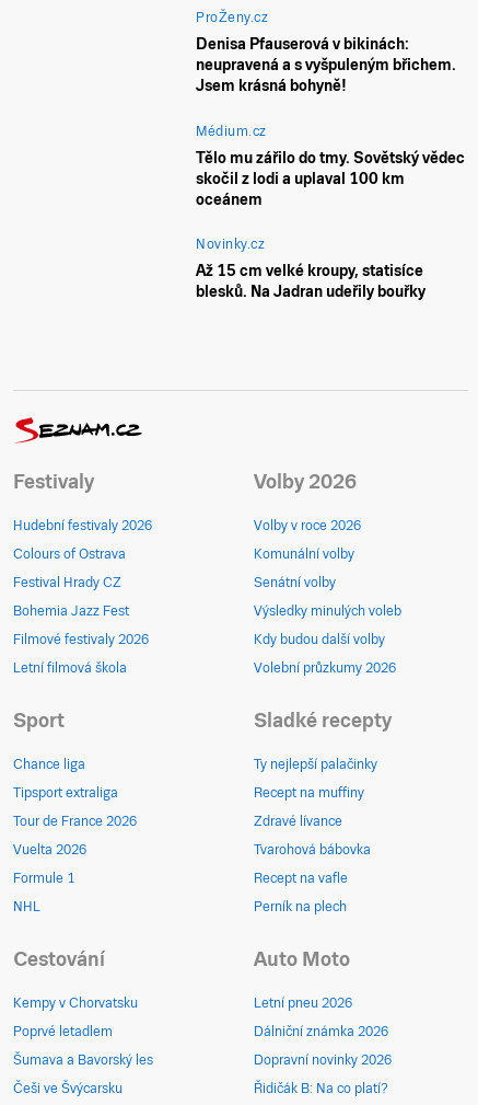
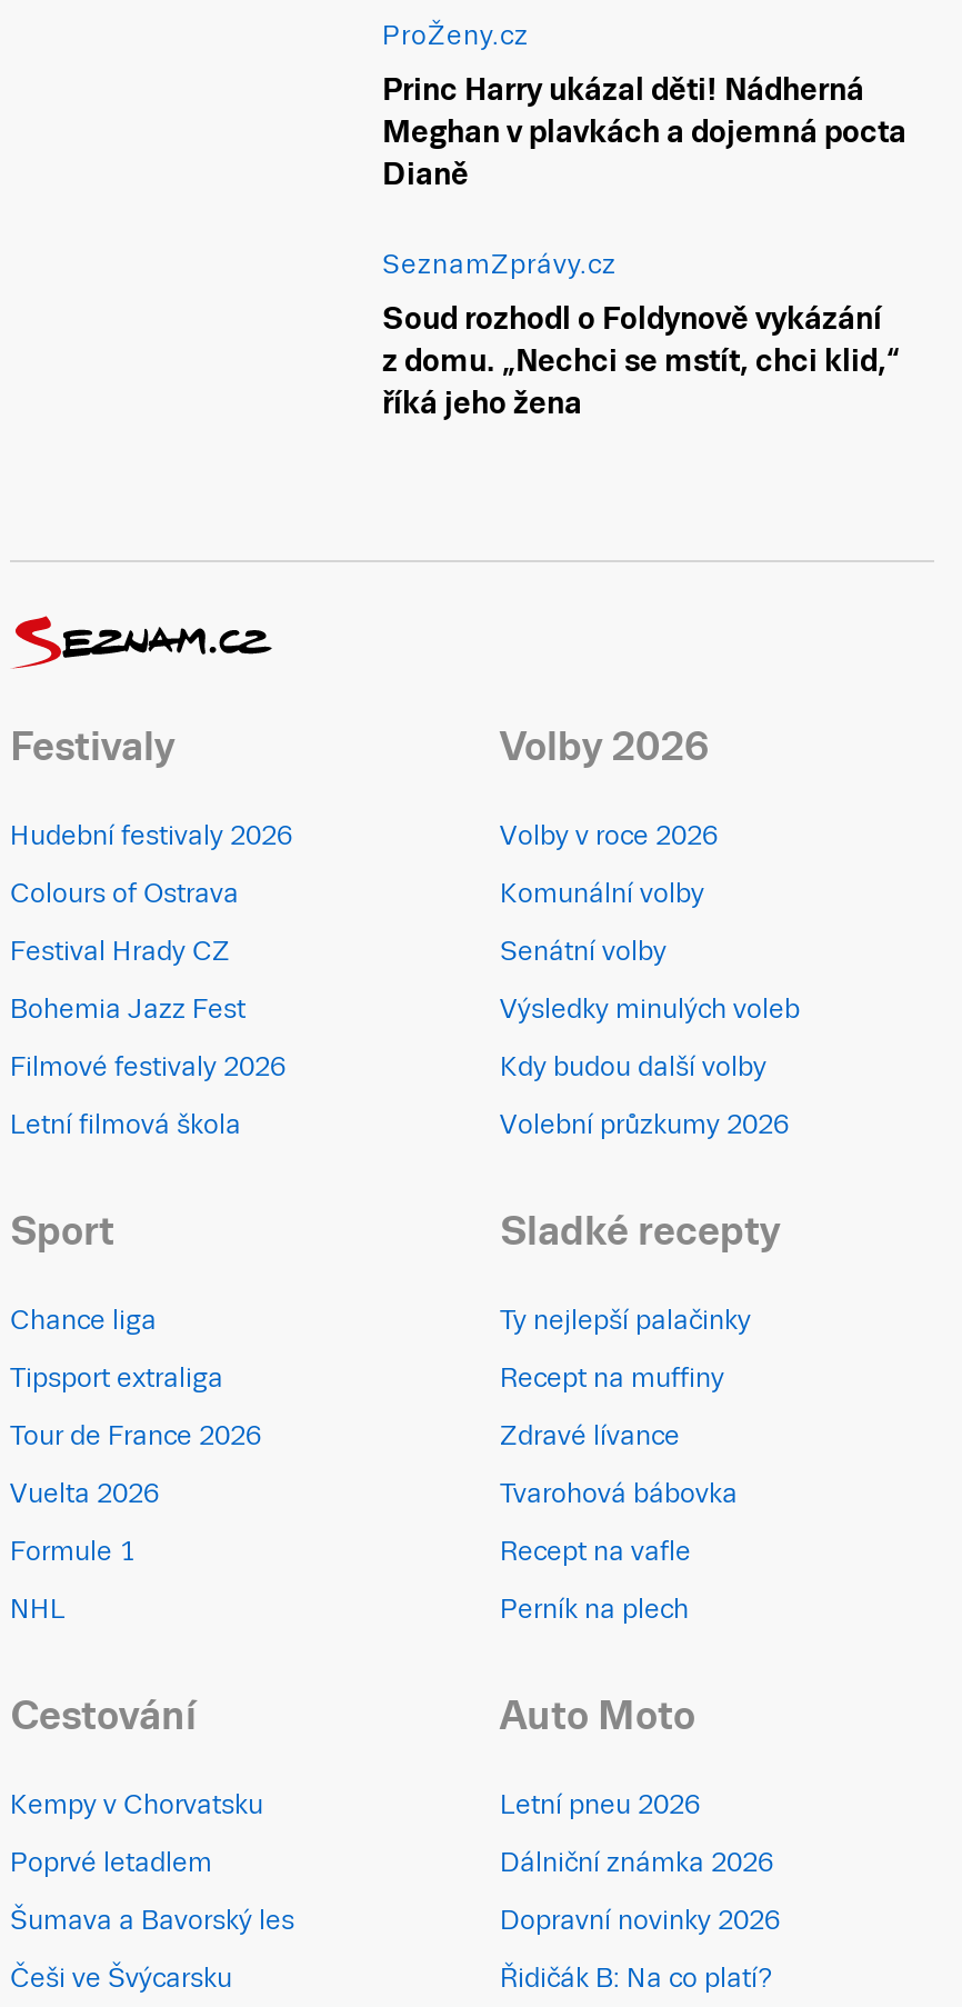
[196,35,465,300] Denisa Pfauserová v bikinách: | neupravená a s vyšpuleným břichem. | Jsem krásná bohyně! | Médium.cz | Tělo mu zářilo do tmy. Sovětský vědec | skočil z lodi a uplaval 100 km | oceánem | Novinky.cz | Až 15 cm velké kroupy, statisíce | blesků. Na Jadran udeřily bouřky -> [382,71,906,421] Princ Harry ukázal děti! Nádherná | Meghan v plavkách a dojemná pocta | Dianě | SeznamZprávy.cz | Soud rozhodl o Foldynově vykázání | z domu. „Nechci se mstít, chci klid,“ | říká jeho žena

